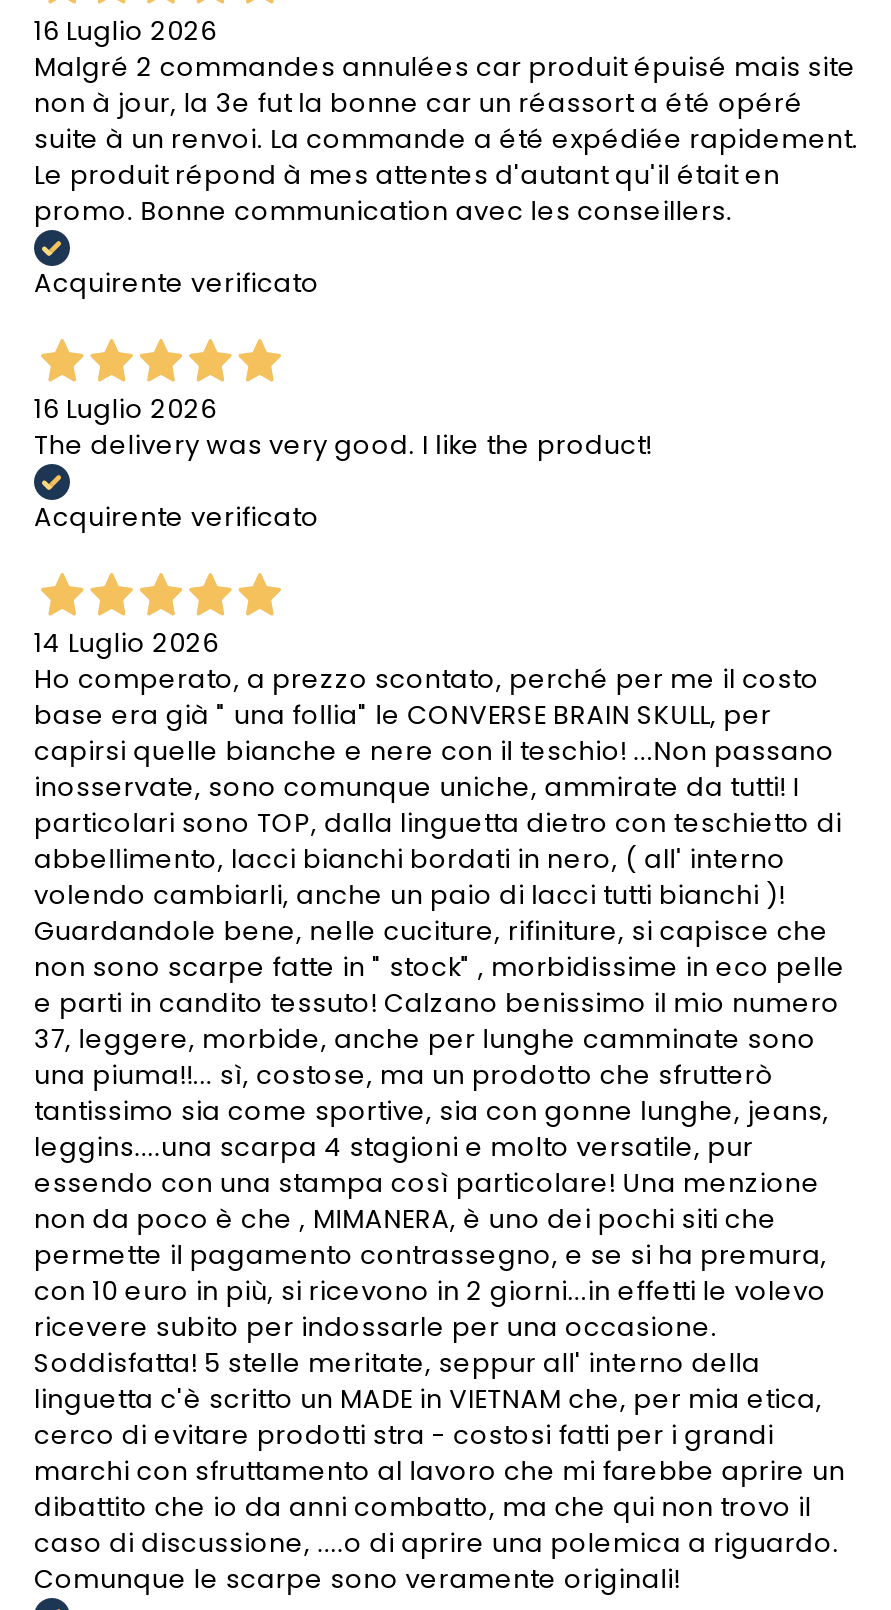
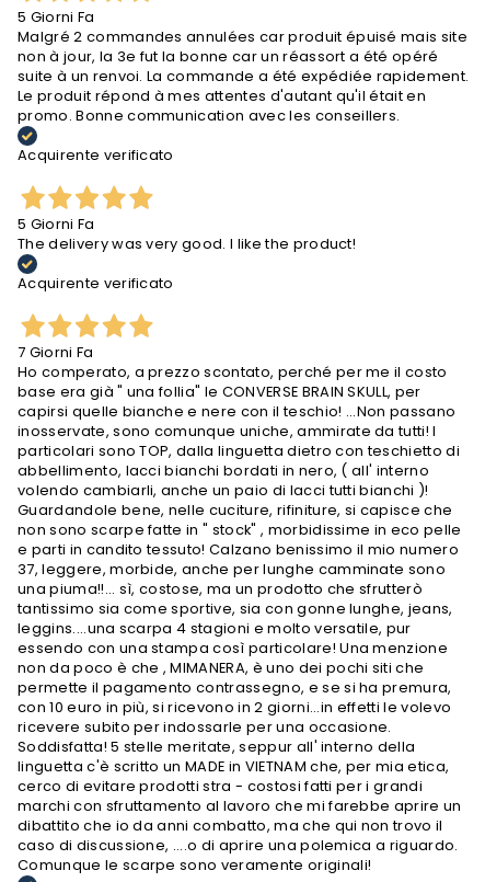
[34,12,217,50] 16 Luglio 2026 -> [18,6,95,27] 5 Giorni Fa
[34,390,217,428] 16 Luglio 2026 -> [18,213,95,234] 5 Giorni Fa
[34,624,219,662] 14 Luglio 2026 -> [18,342,94,362] 7 Giorni Fa

